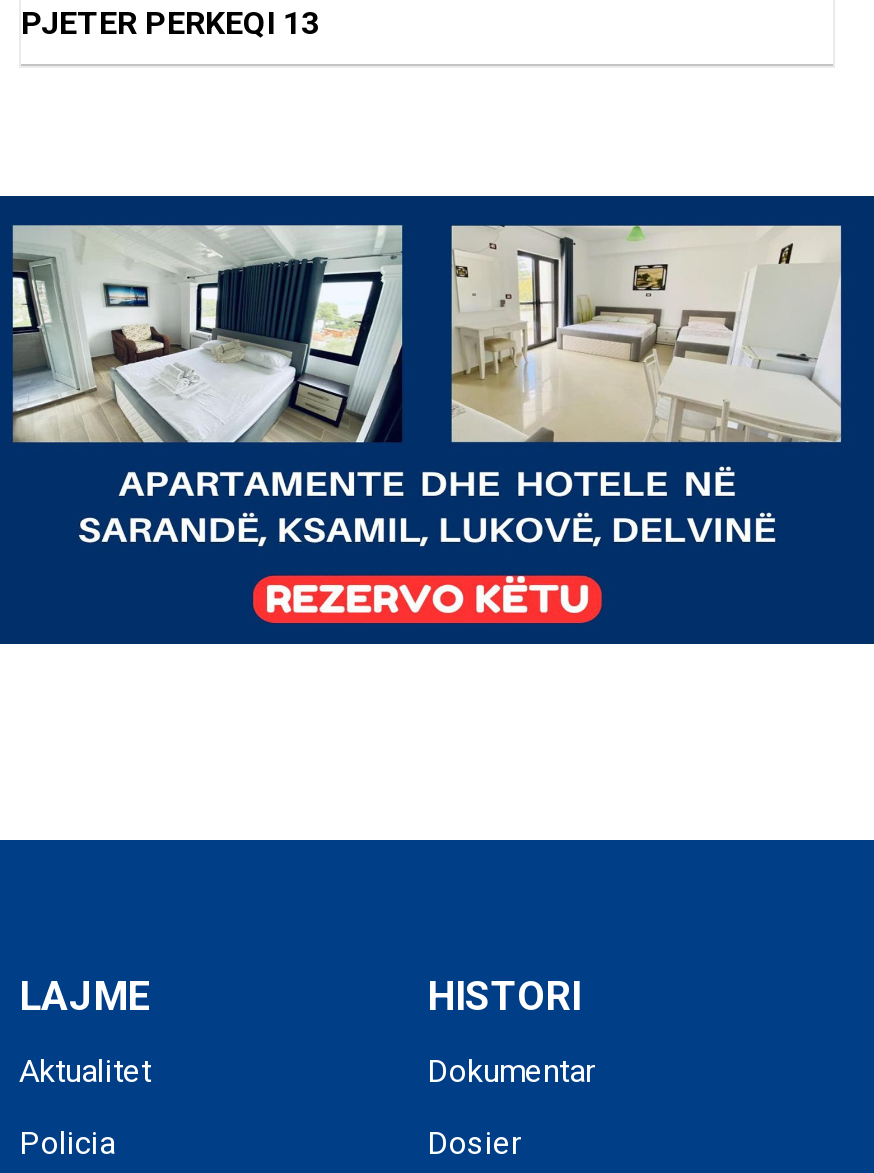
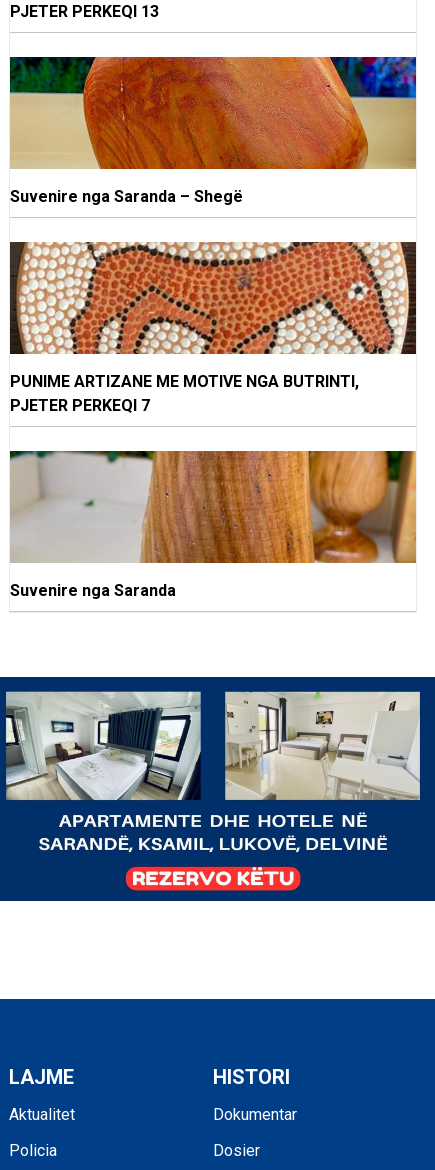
none -> [9,56,417,206] [image] | Suvenire nga Saranda – Shegë
none -> [9,241,417,415] [image] | PUNIME ARTIZANE ME MOTIVE NGA BUTRINTI, | PJETER PERKEQI 7
none -> [9,450,417,600] [image] | Suvenire nga Saranda

